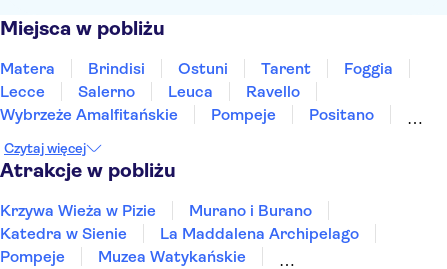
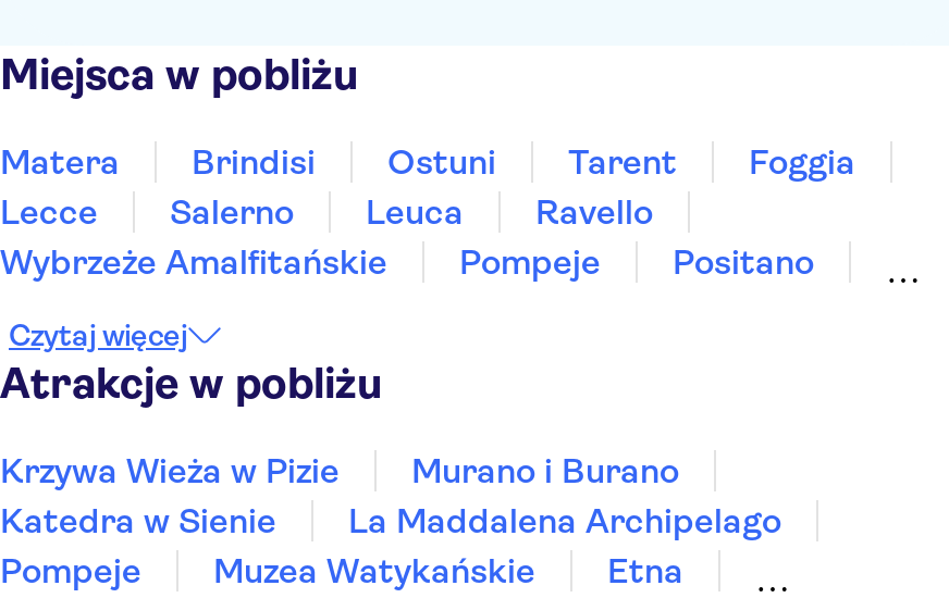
none -> [607,550,683,591] Etna

